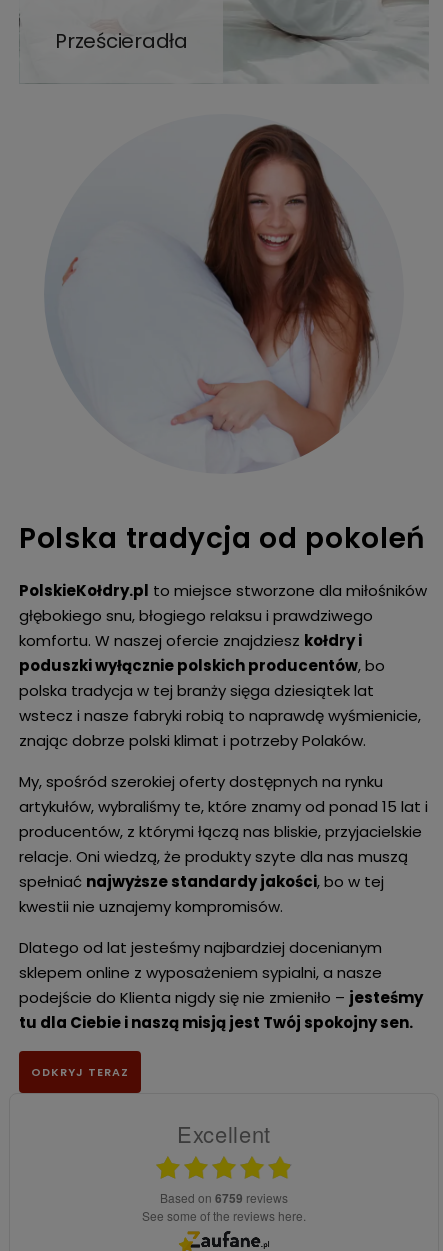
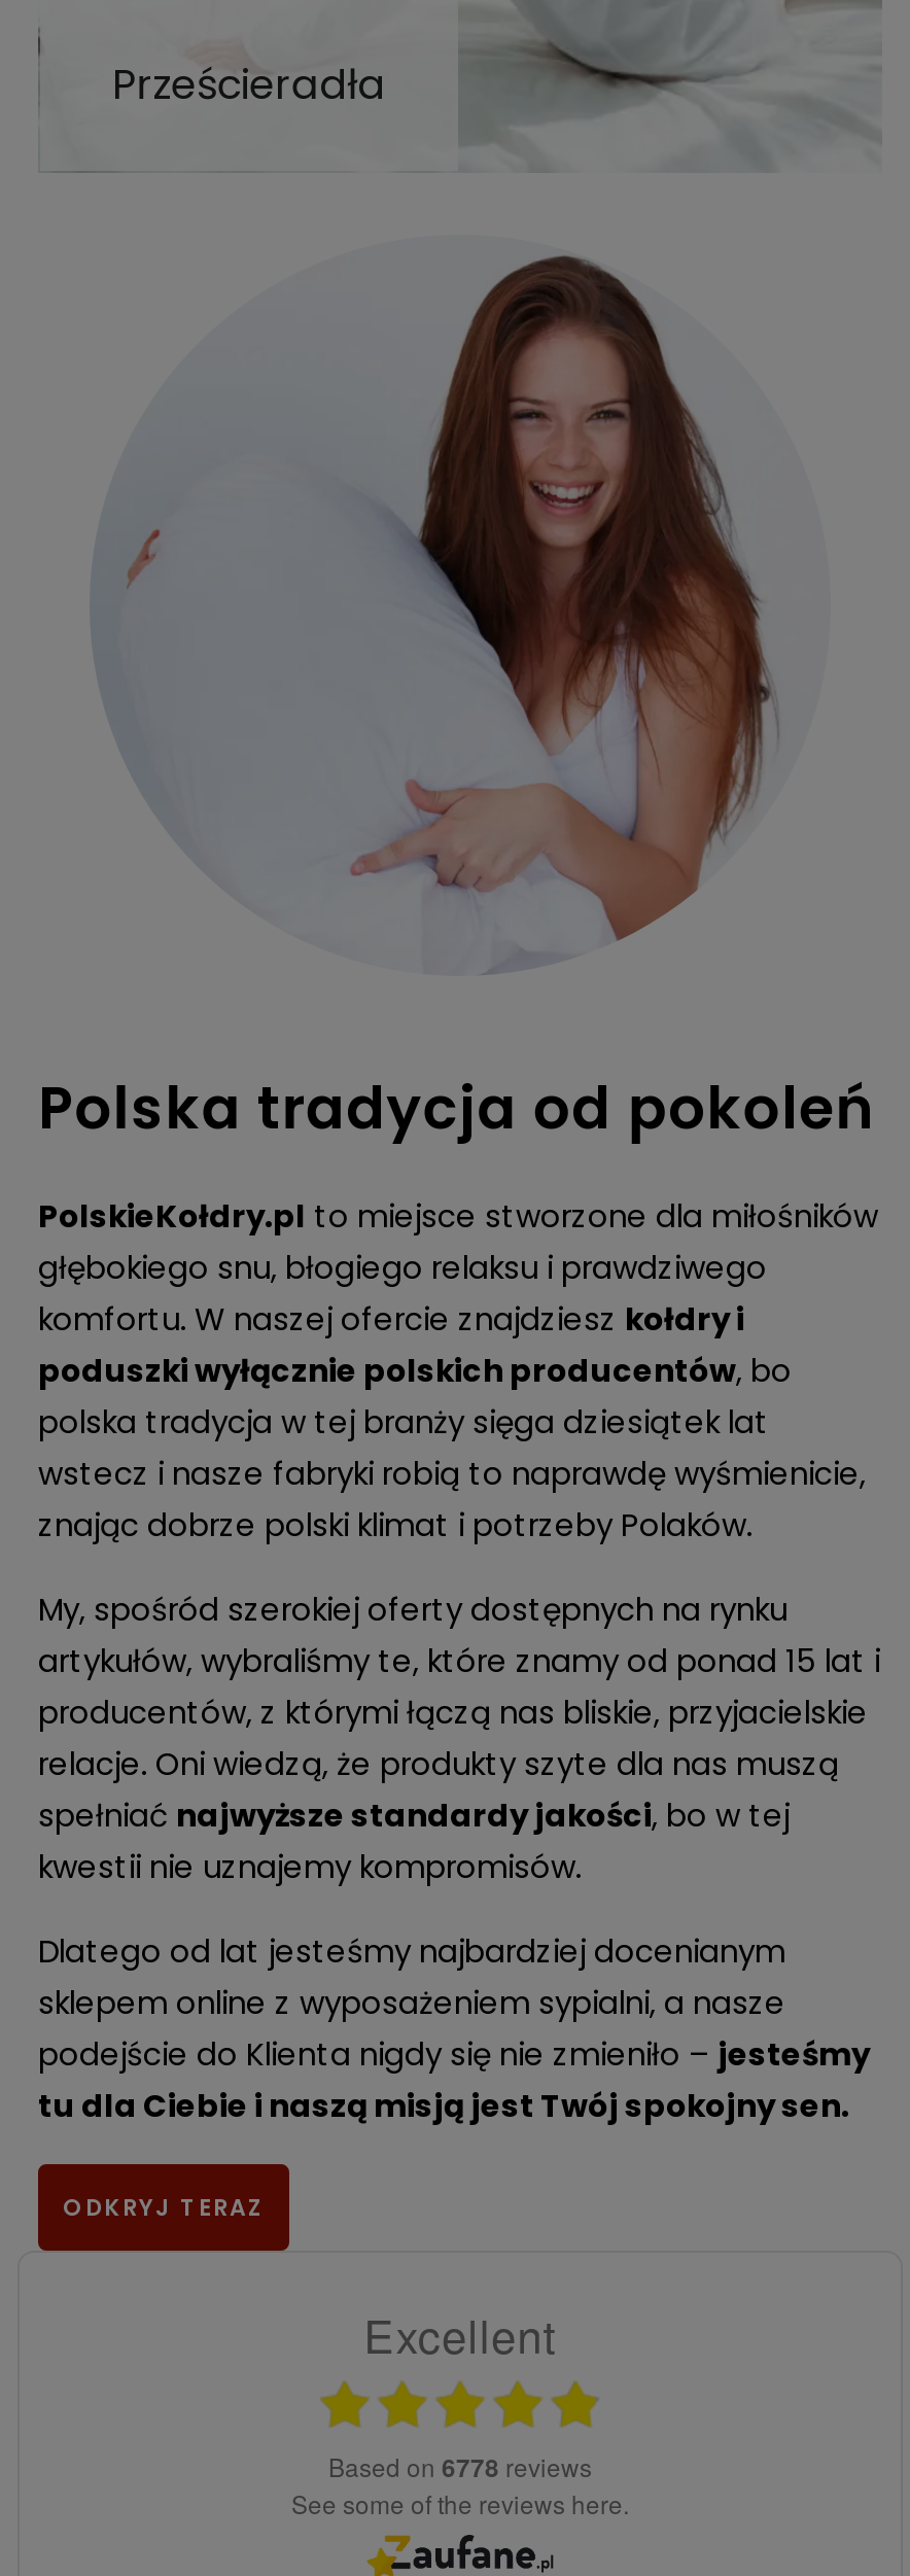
[168,1189,288,1207] based on 6759 reviews -> [345,2448,592,2485] based on 6778 reviews

